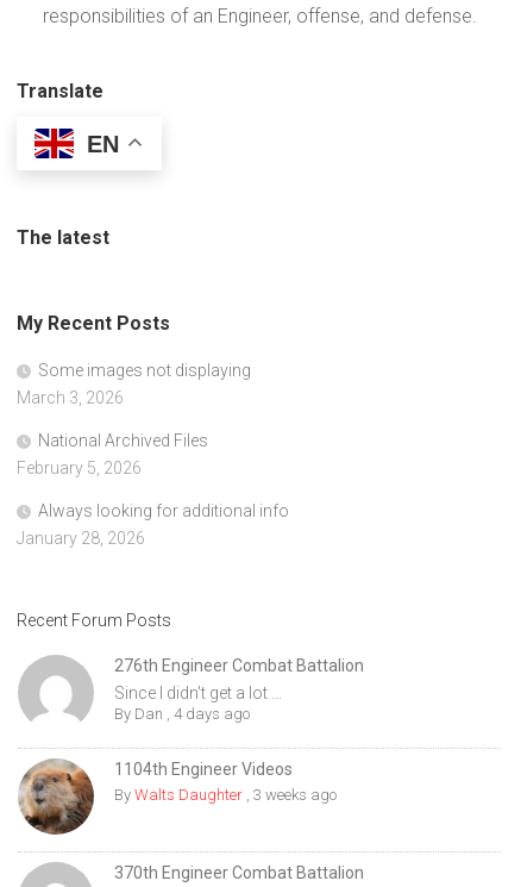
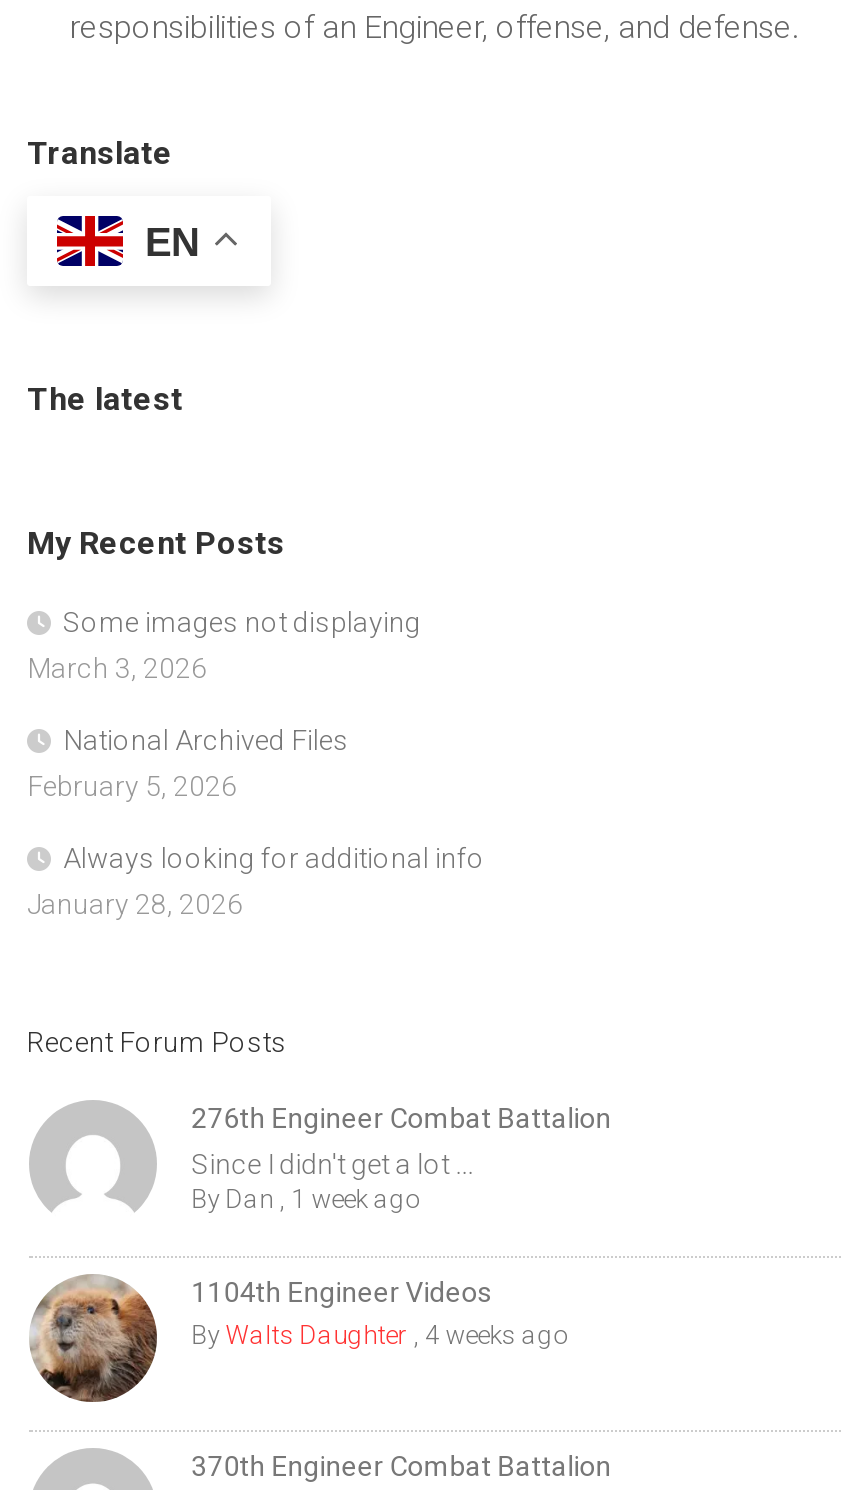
[114,705,250,722] By Dan, 4 days ago -> [191,1184,417,1214] By Dan, 1 week ago
[114,786,337,804] By Walts Daughter, 3 weeks ago -> [191,1320,565,1350] By Walts Daughter, 4 weeks ago

